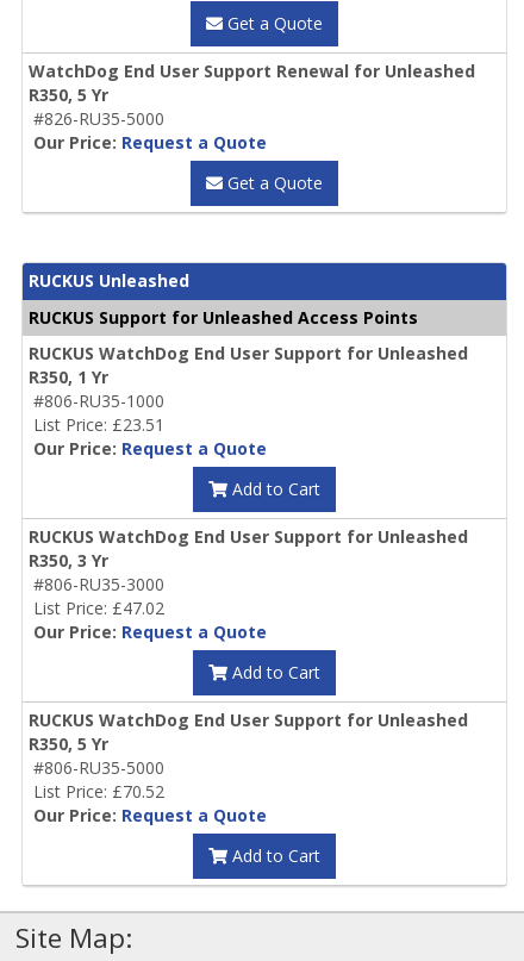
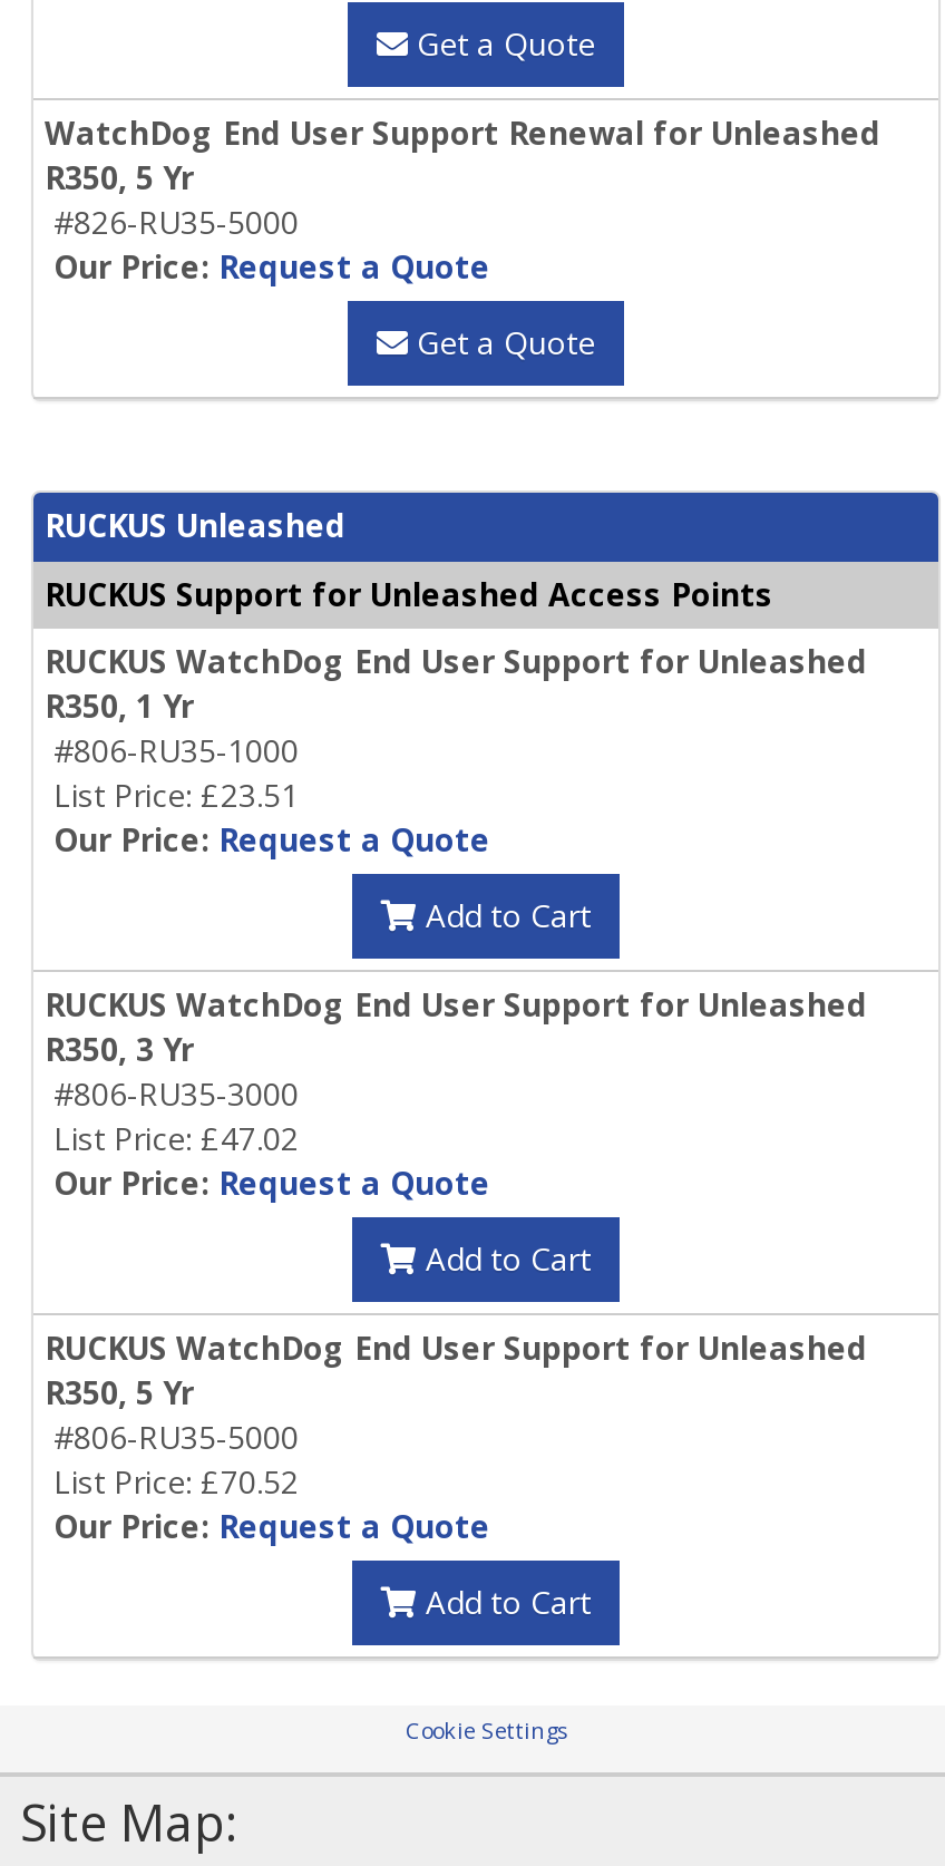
none -> [406,1714,566,1745] Cookie Settings

